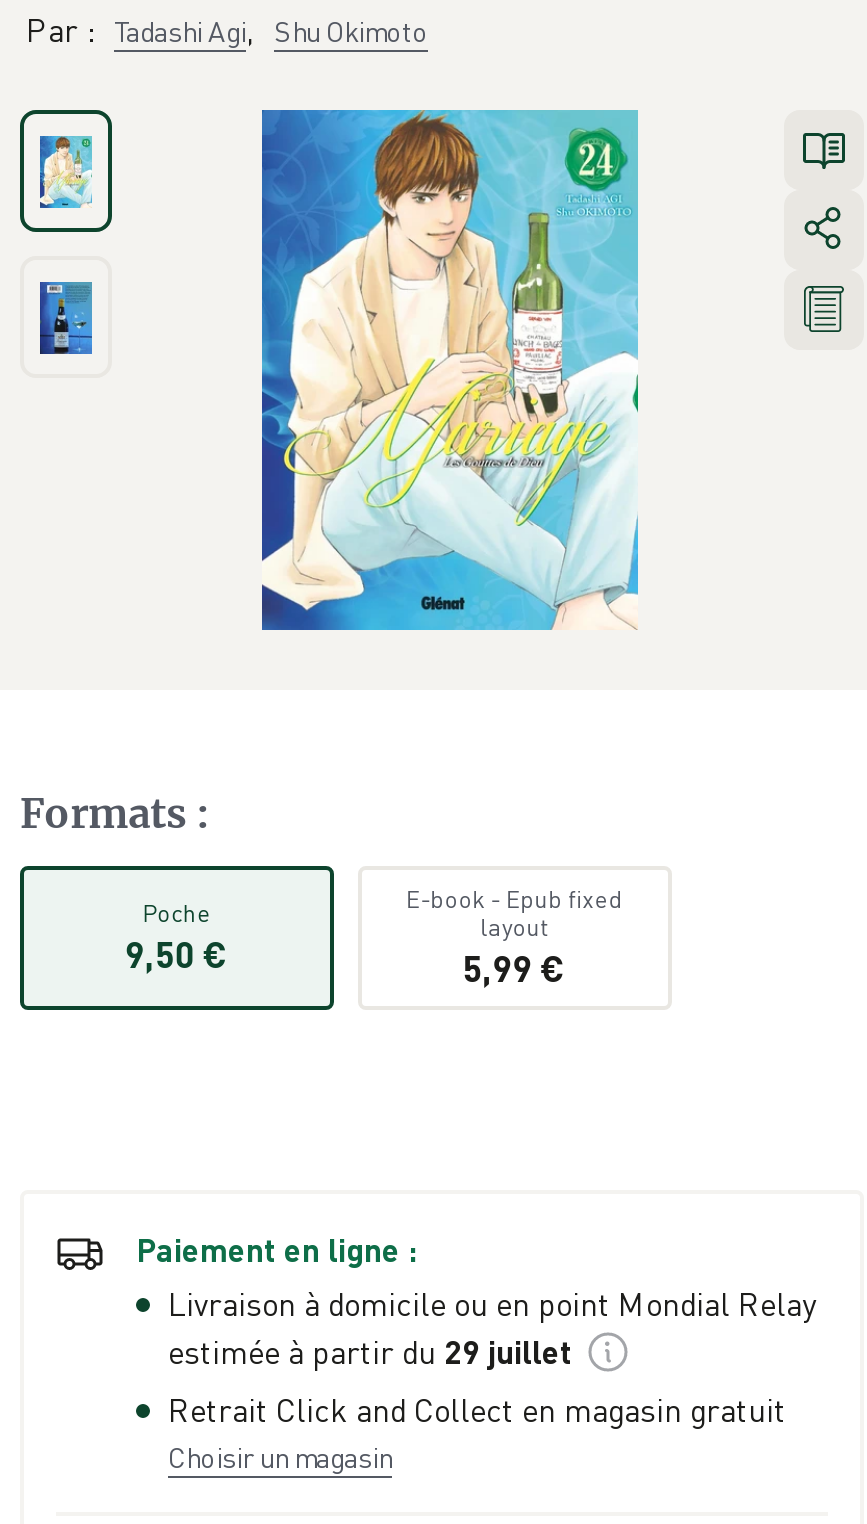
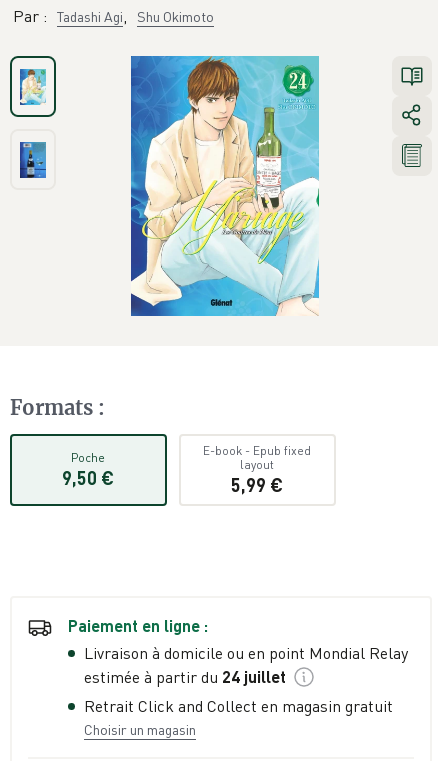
[168,1333,572,1373] estimée à partir du 29 juillet -> [84,667,286,687] estimée à partir du 24 juillet

